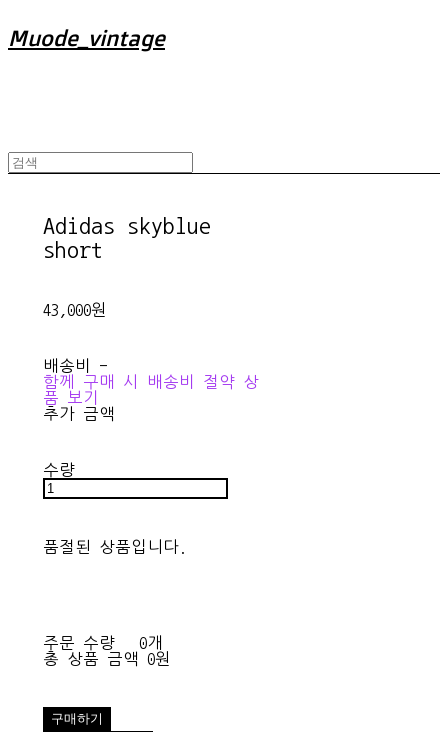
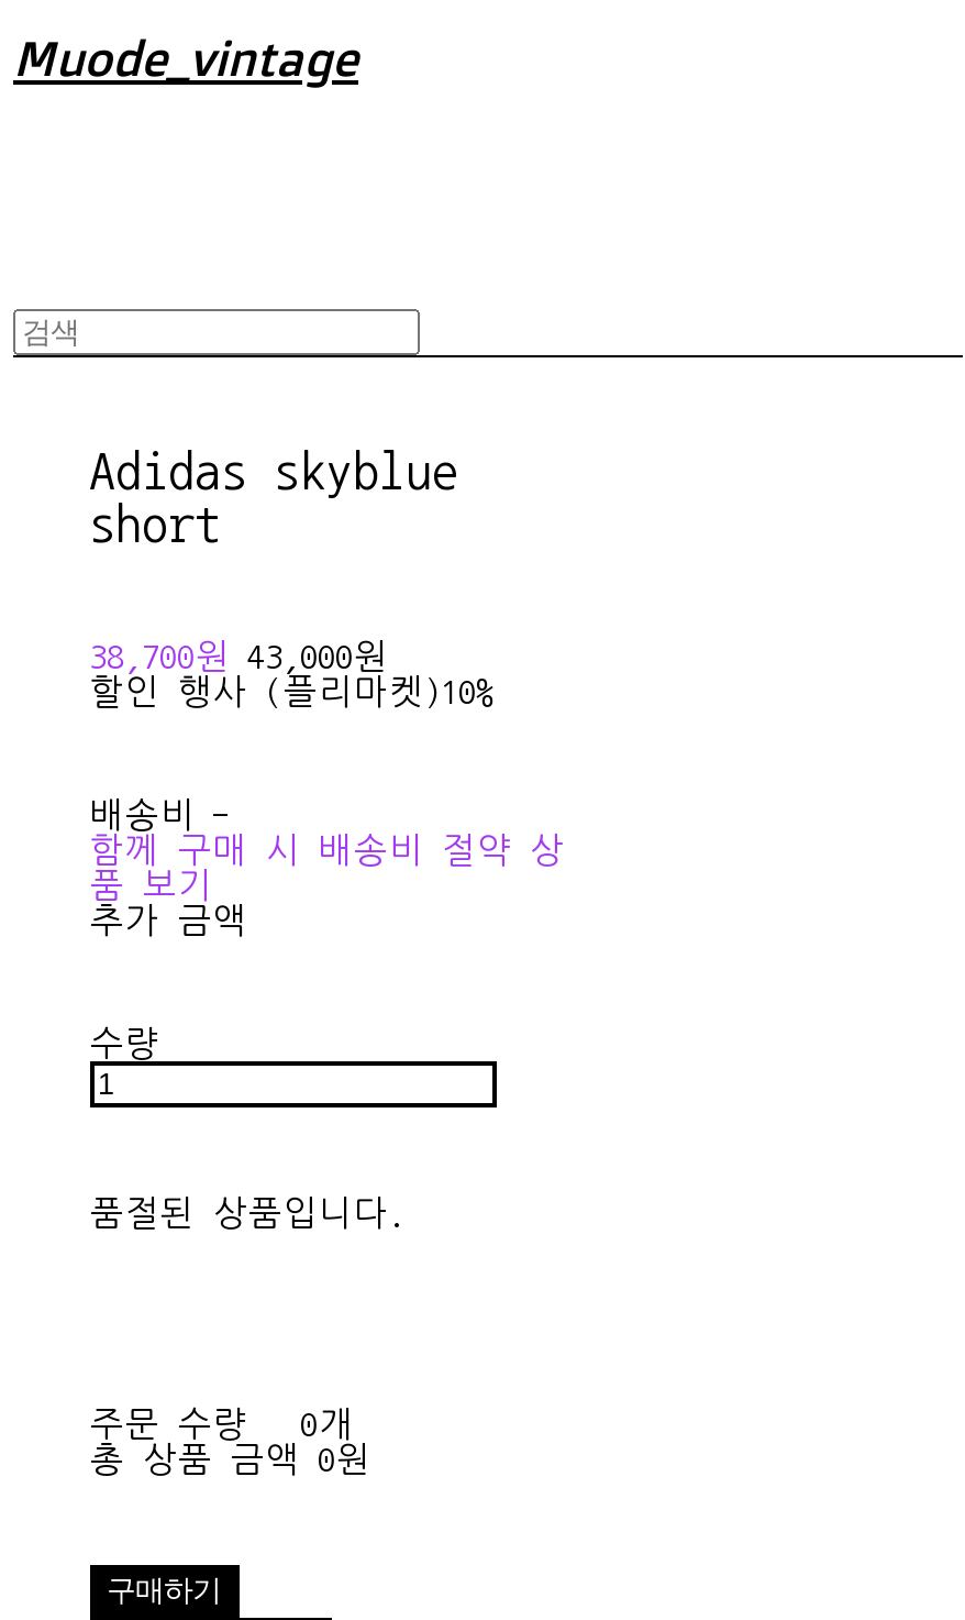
[42,302,106,318] 43,000원 -> [89,639,493,709] 38,700원 43,000원 | 할인 행사 (플리마켓) 10%

